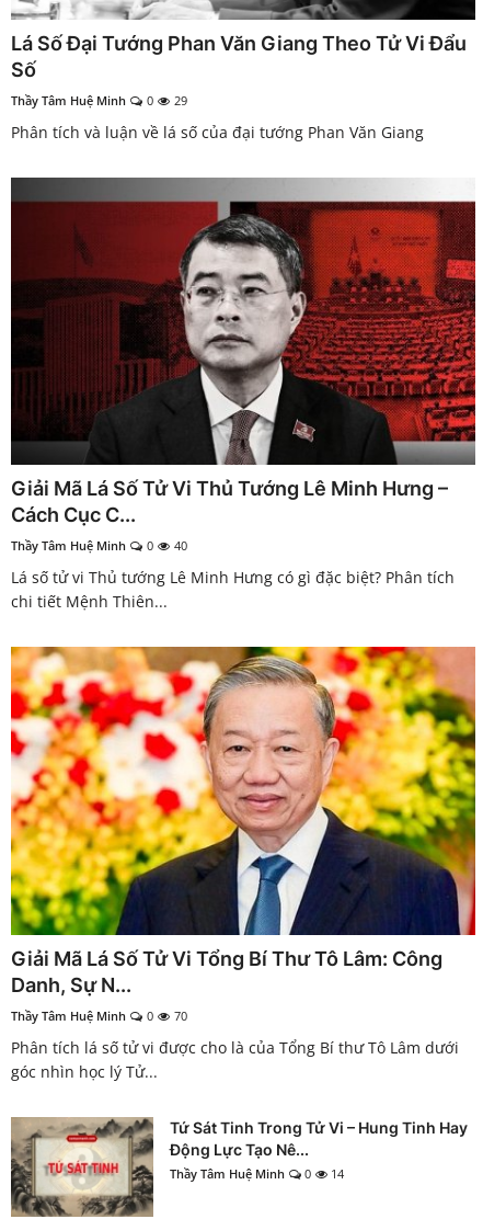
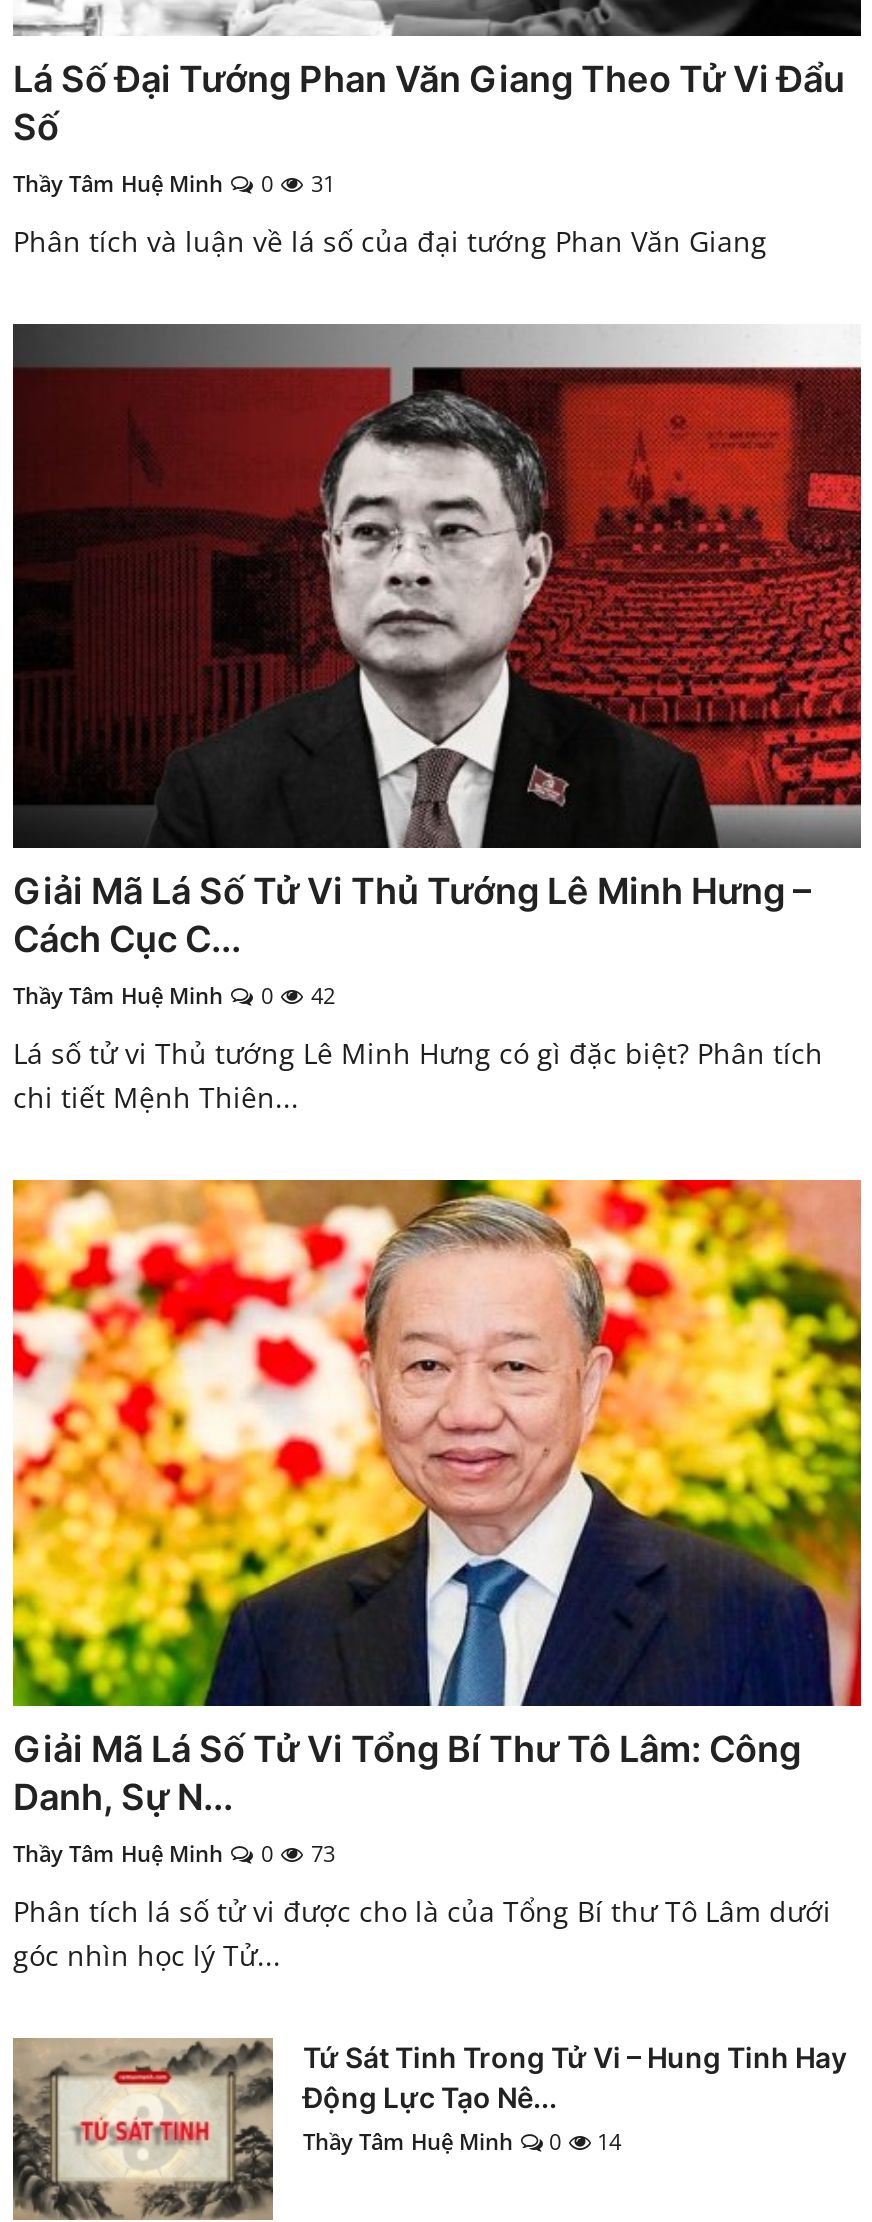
[11,92,187,109] Thầy Tâm Huệ Minh 0 29 -> [13,168,335,198] Thầy Tâm Huệ Minh 0 31
[11,538,187,554] Thầy Tâm Huệ Minh 0 40 -> [13,981,335,1011] Thầy Tâm Huệ Minh 0 42
[11,1007,187,1024] Thầy Tâm Huệ Minh 0 70 -> [13,1838,335,1868] Thầy Tâm Huệ Minh 0 73

